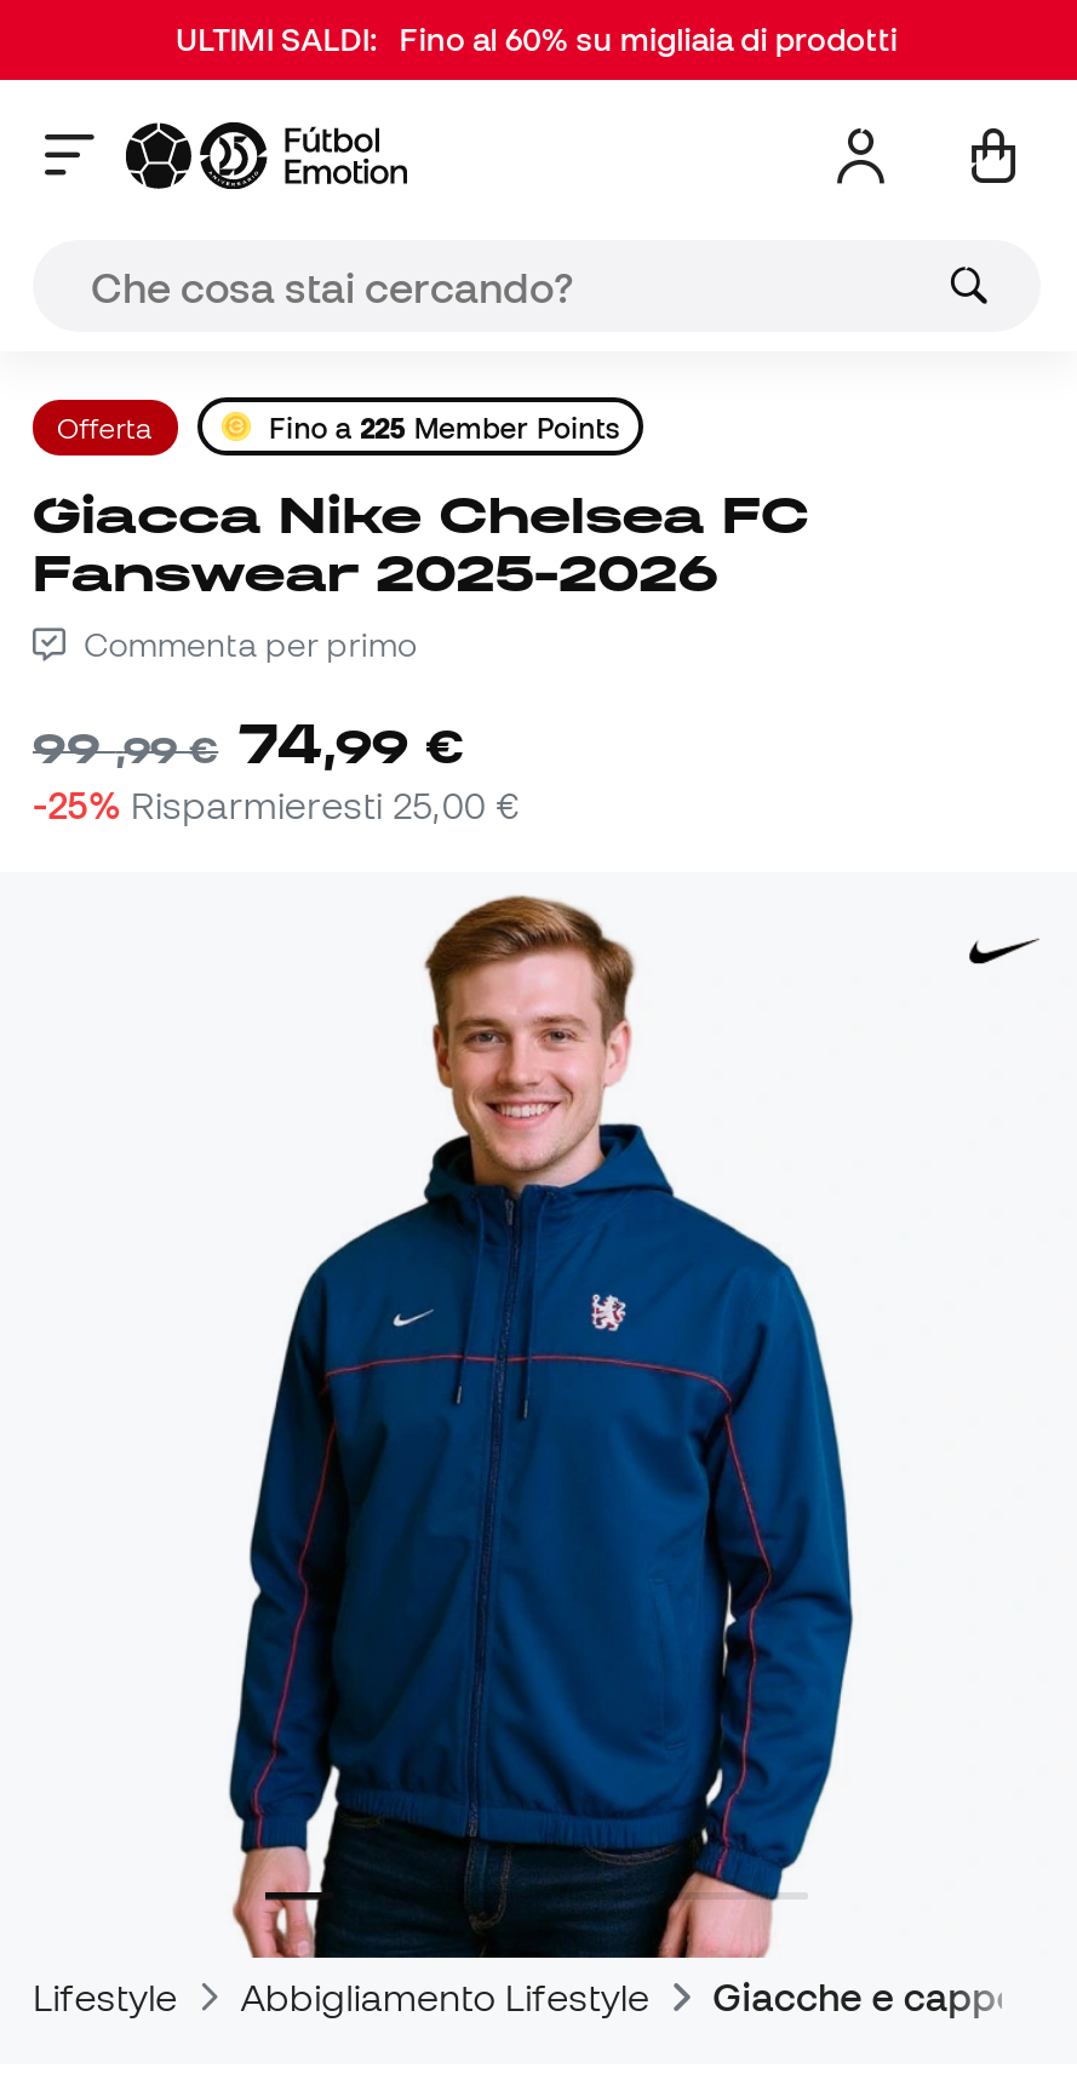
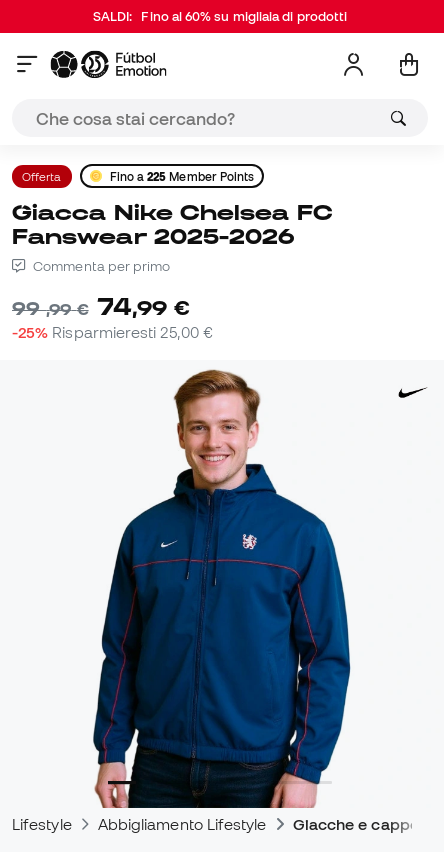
[176,22,898,58] ULTIMI SALDI: Fino al 60% su migliaia di prodotti -> [93,9,347,24] SALDI: Fino al 60% su migliaia di prodotti

